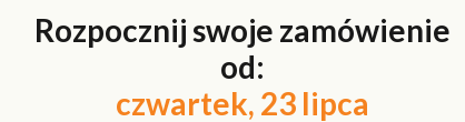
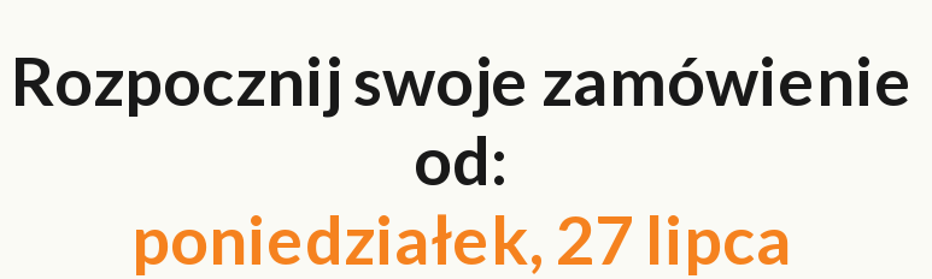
[116,84,369,122] czwartek, 23 lipca -> [131,197,792,279] poniedziałek, 27 lipca

